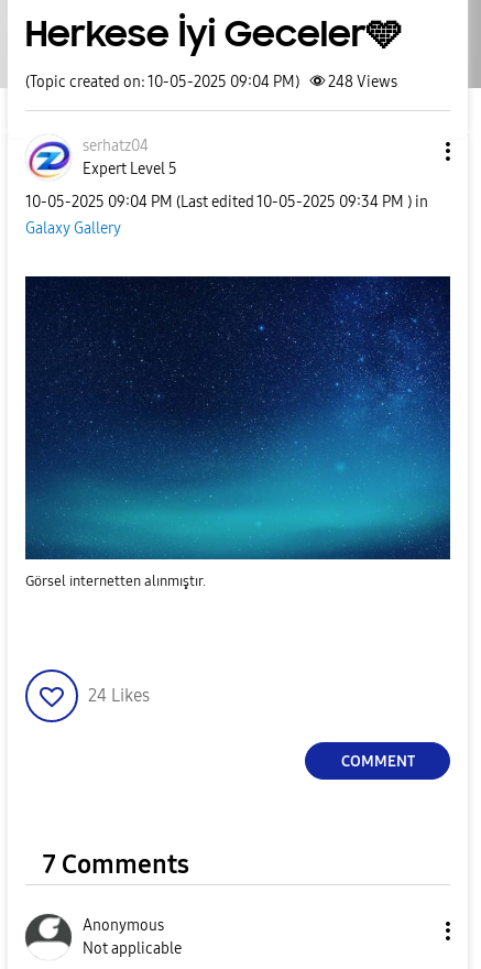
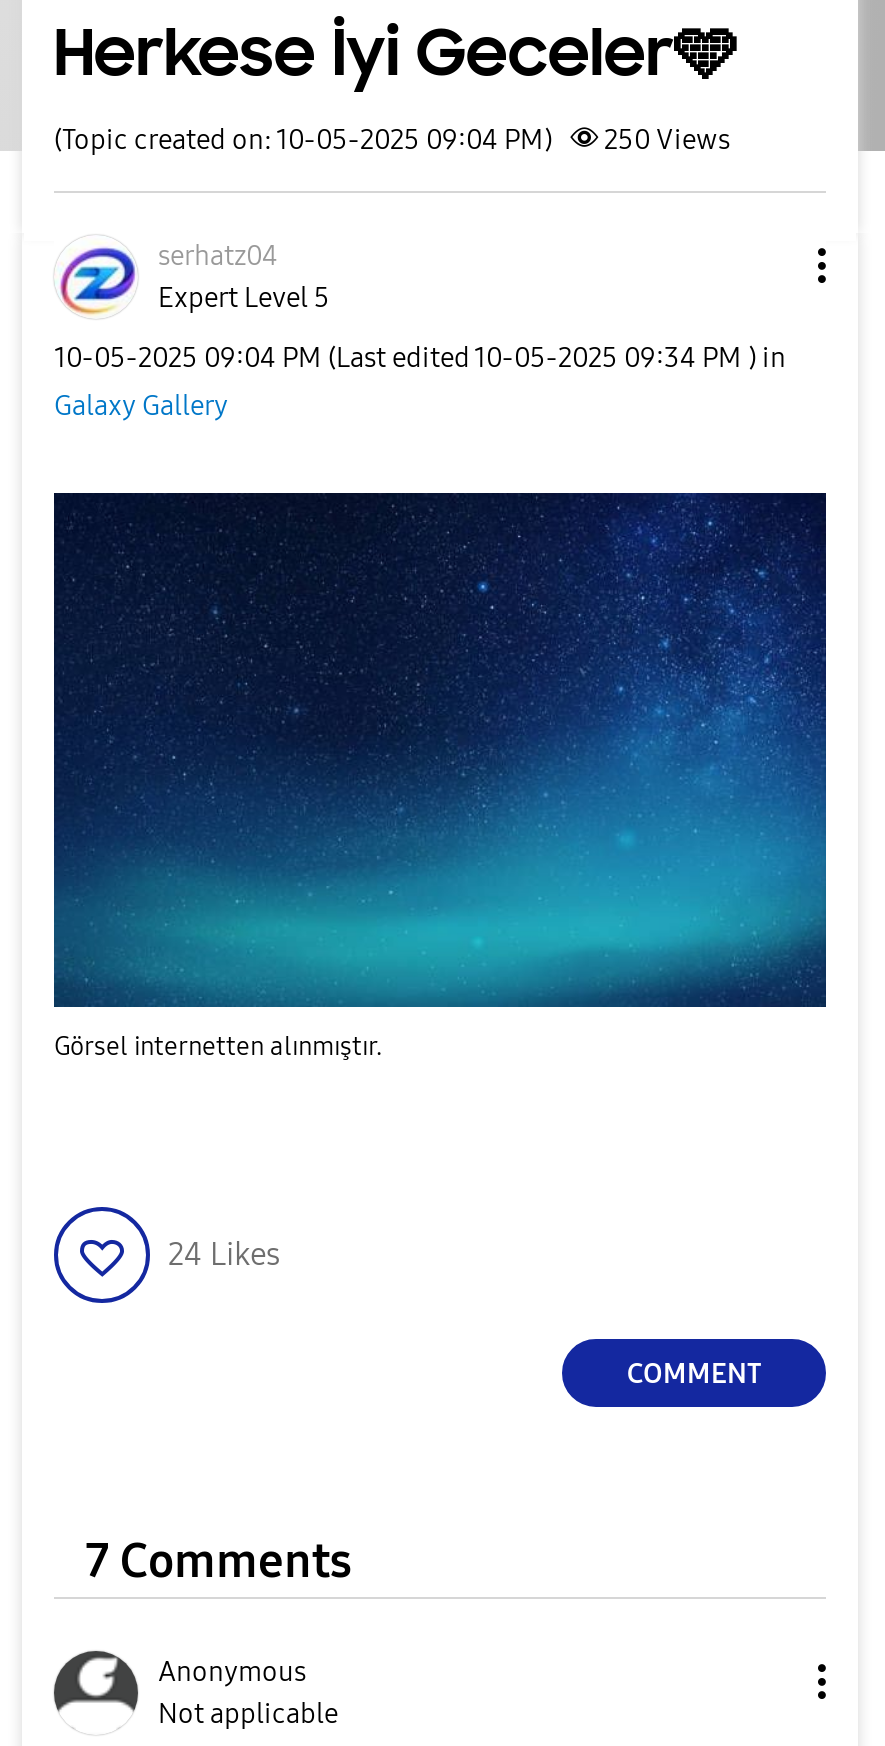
[25,73,397,91] (Topic created on: 10-05-2025 09:04 PM) 248 Views -> [54,123,730,157] (Topic created on: 10-05-2025 09:04 PM) 250 Views

